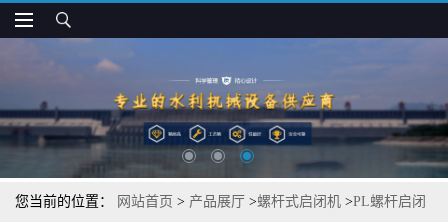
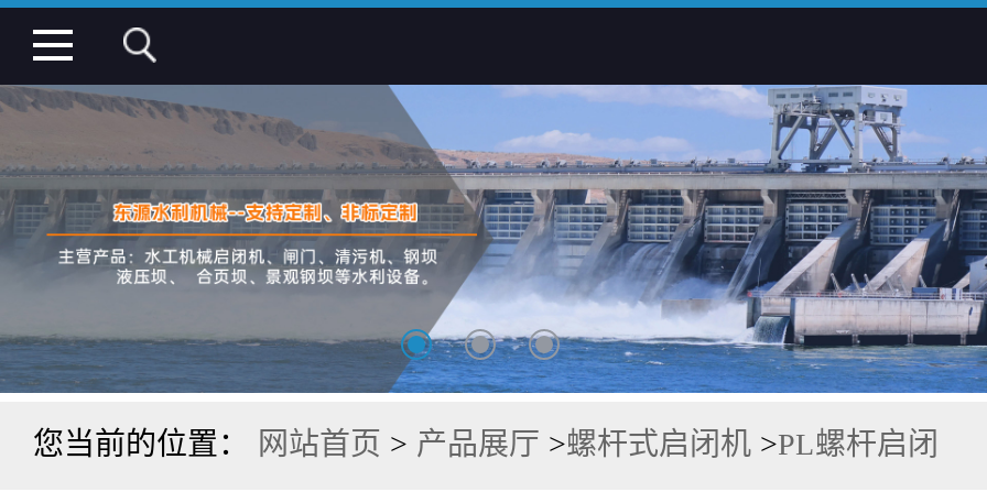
[3,37,445,179] [image] -> [7,83,980,395] [image]

